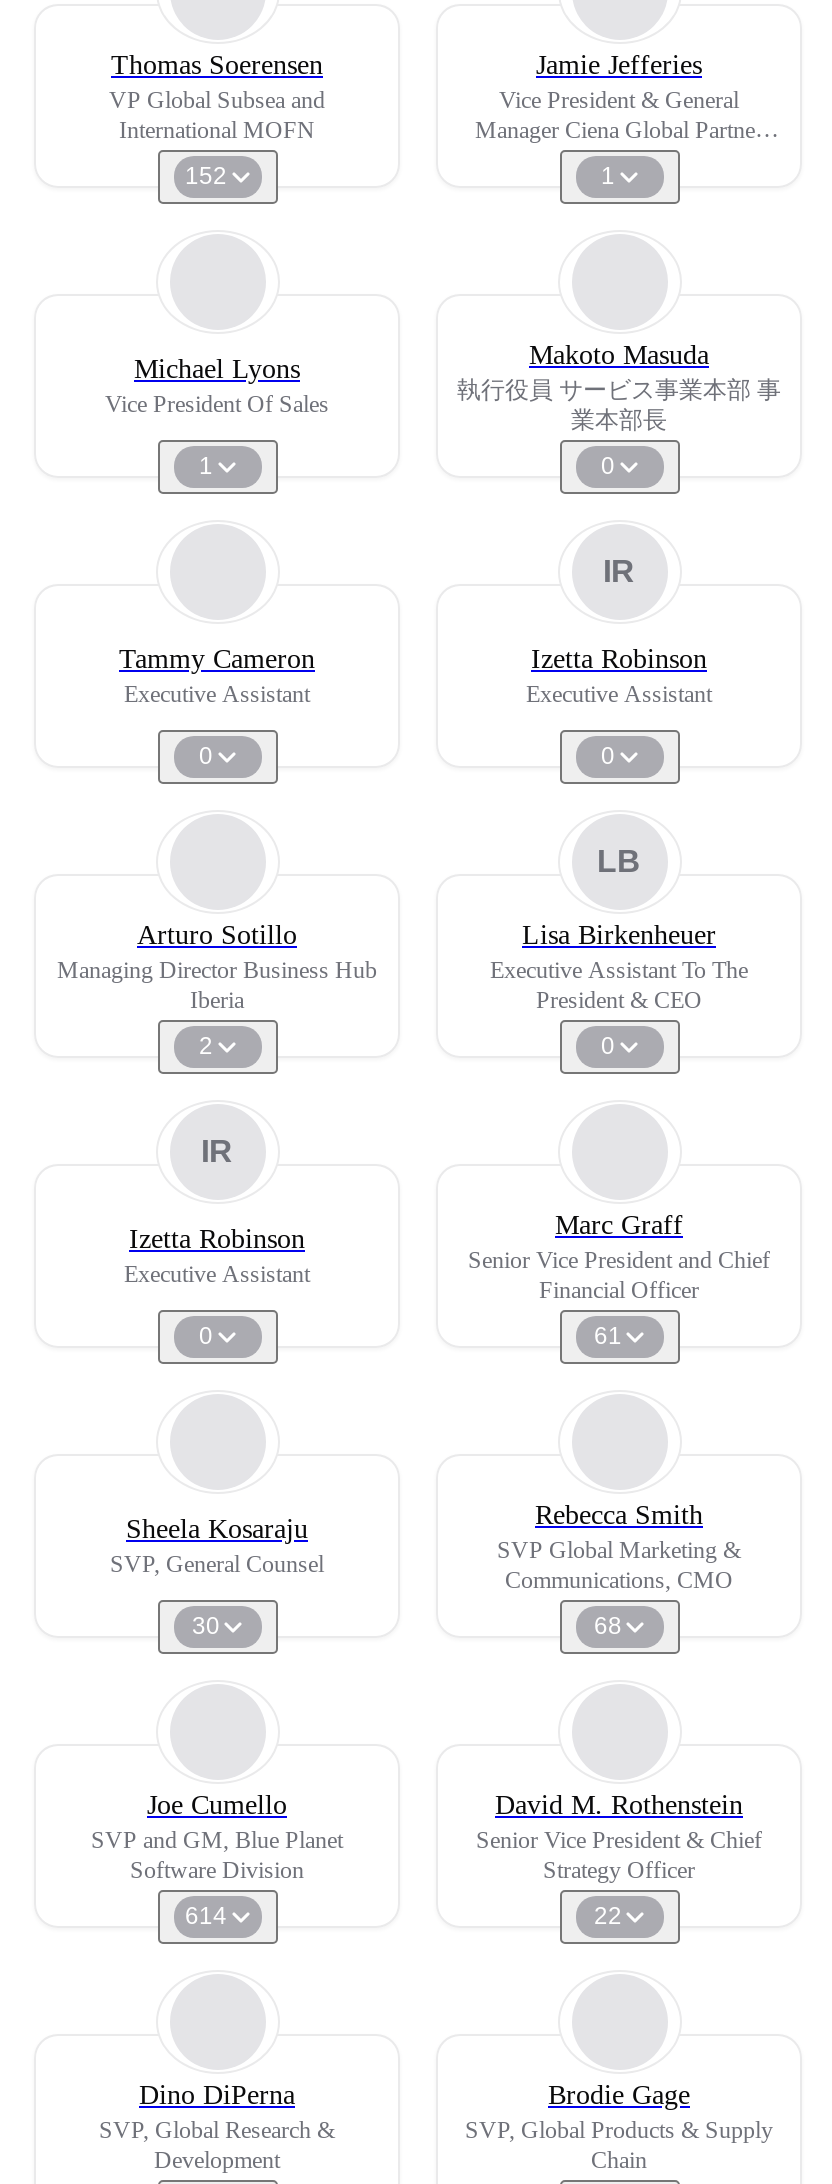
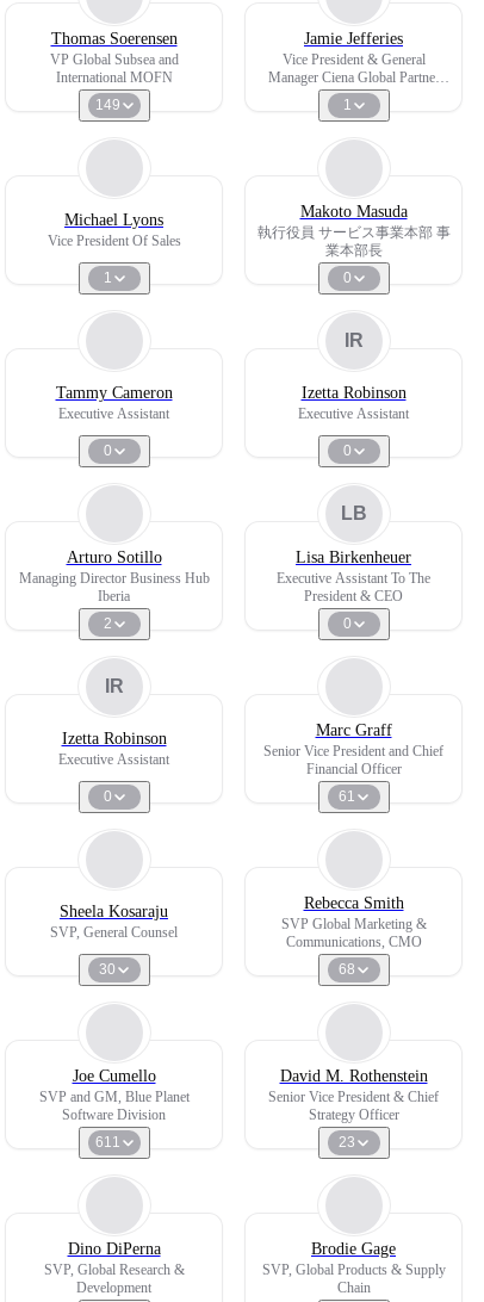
[185,162,227,190] 152 -> [95,97,120,113] 149
[185,1902,227,1930] 614 -> [95,1134,120,1151] 611
[594,1902,622,1930] 22 -> [339,1134,355,1151] 23

